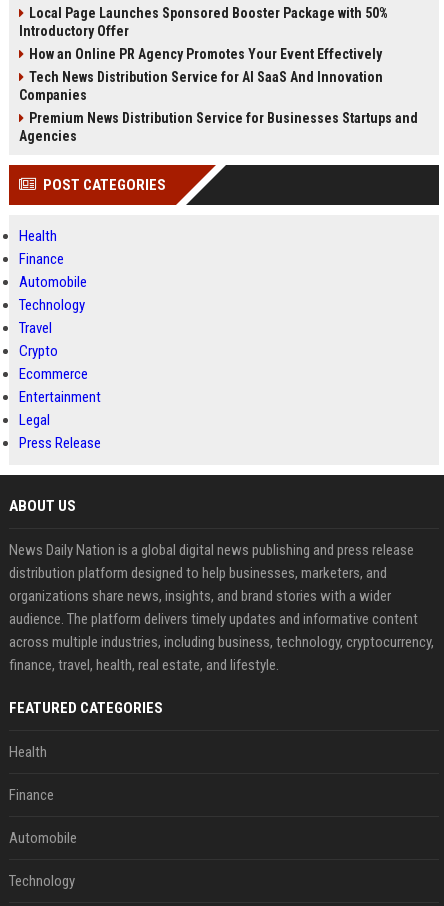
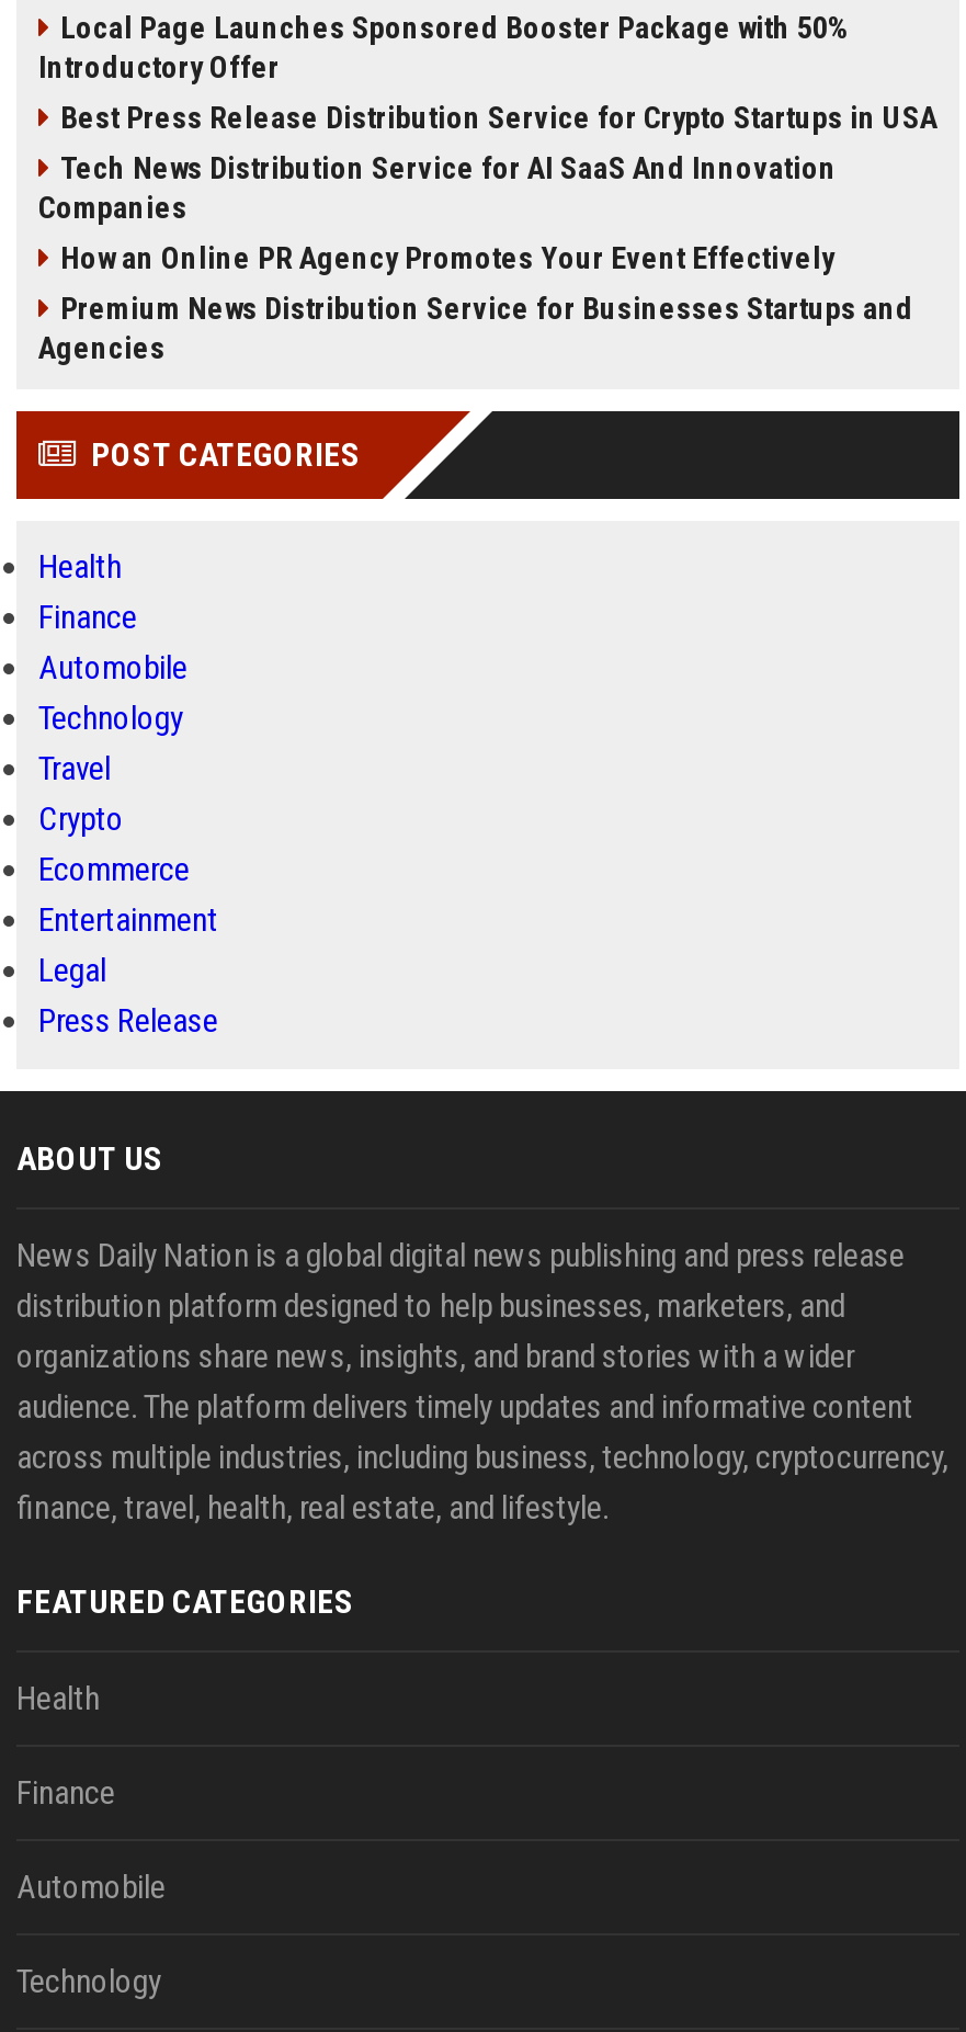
none -> [60,100,937,135] Best Press Release Distribution Service for Crypto Startups in USA
moved [29,46,382,62] -> [60,240,834,275]: How an Online PR Agency Promotes Your Event Effectively

